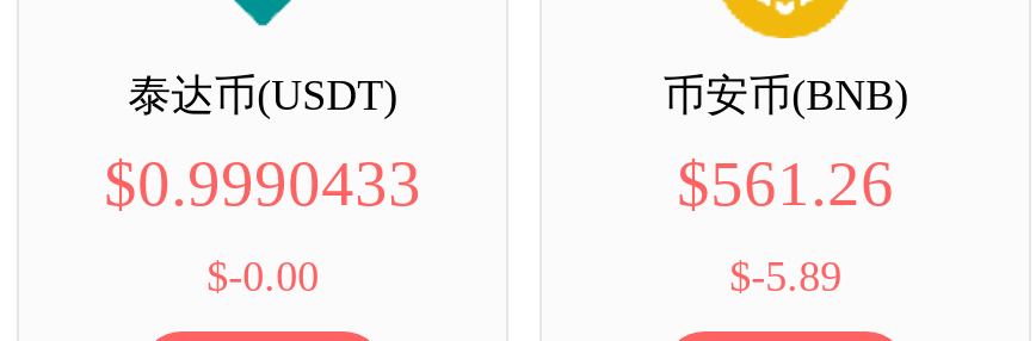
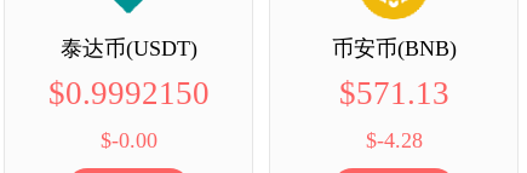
[104,148,422,220] $0.9990433 -> [48,75,209,112] $0.9992150
[677,148,894,220] $561.26 -> [339,75,449,112] $571.13
[729,252,842,300] $-5.89 -> [365,128,422,152] $-4.28

